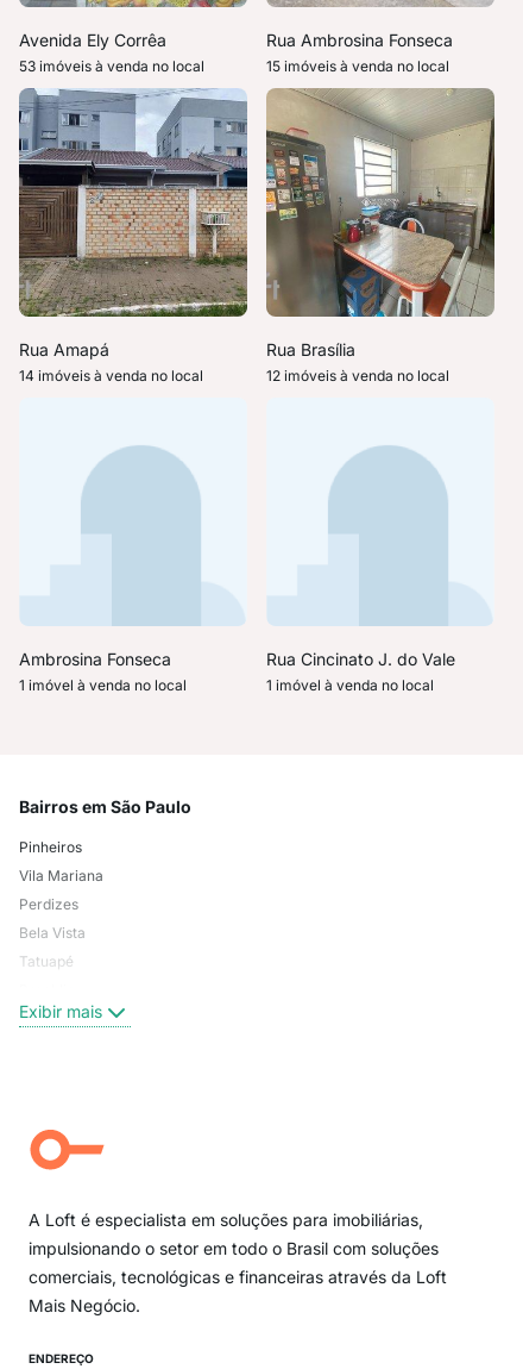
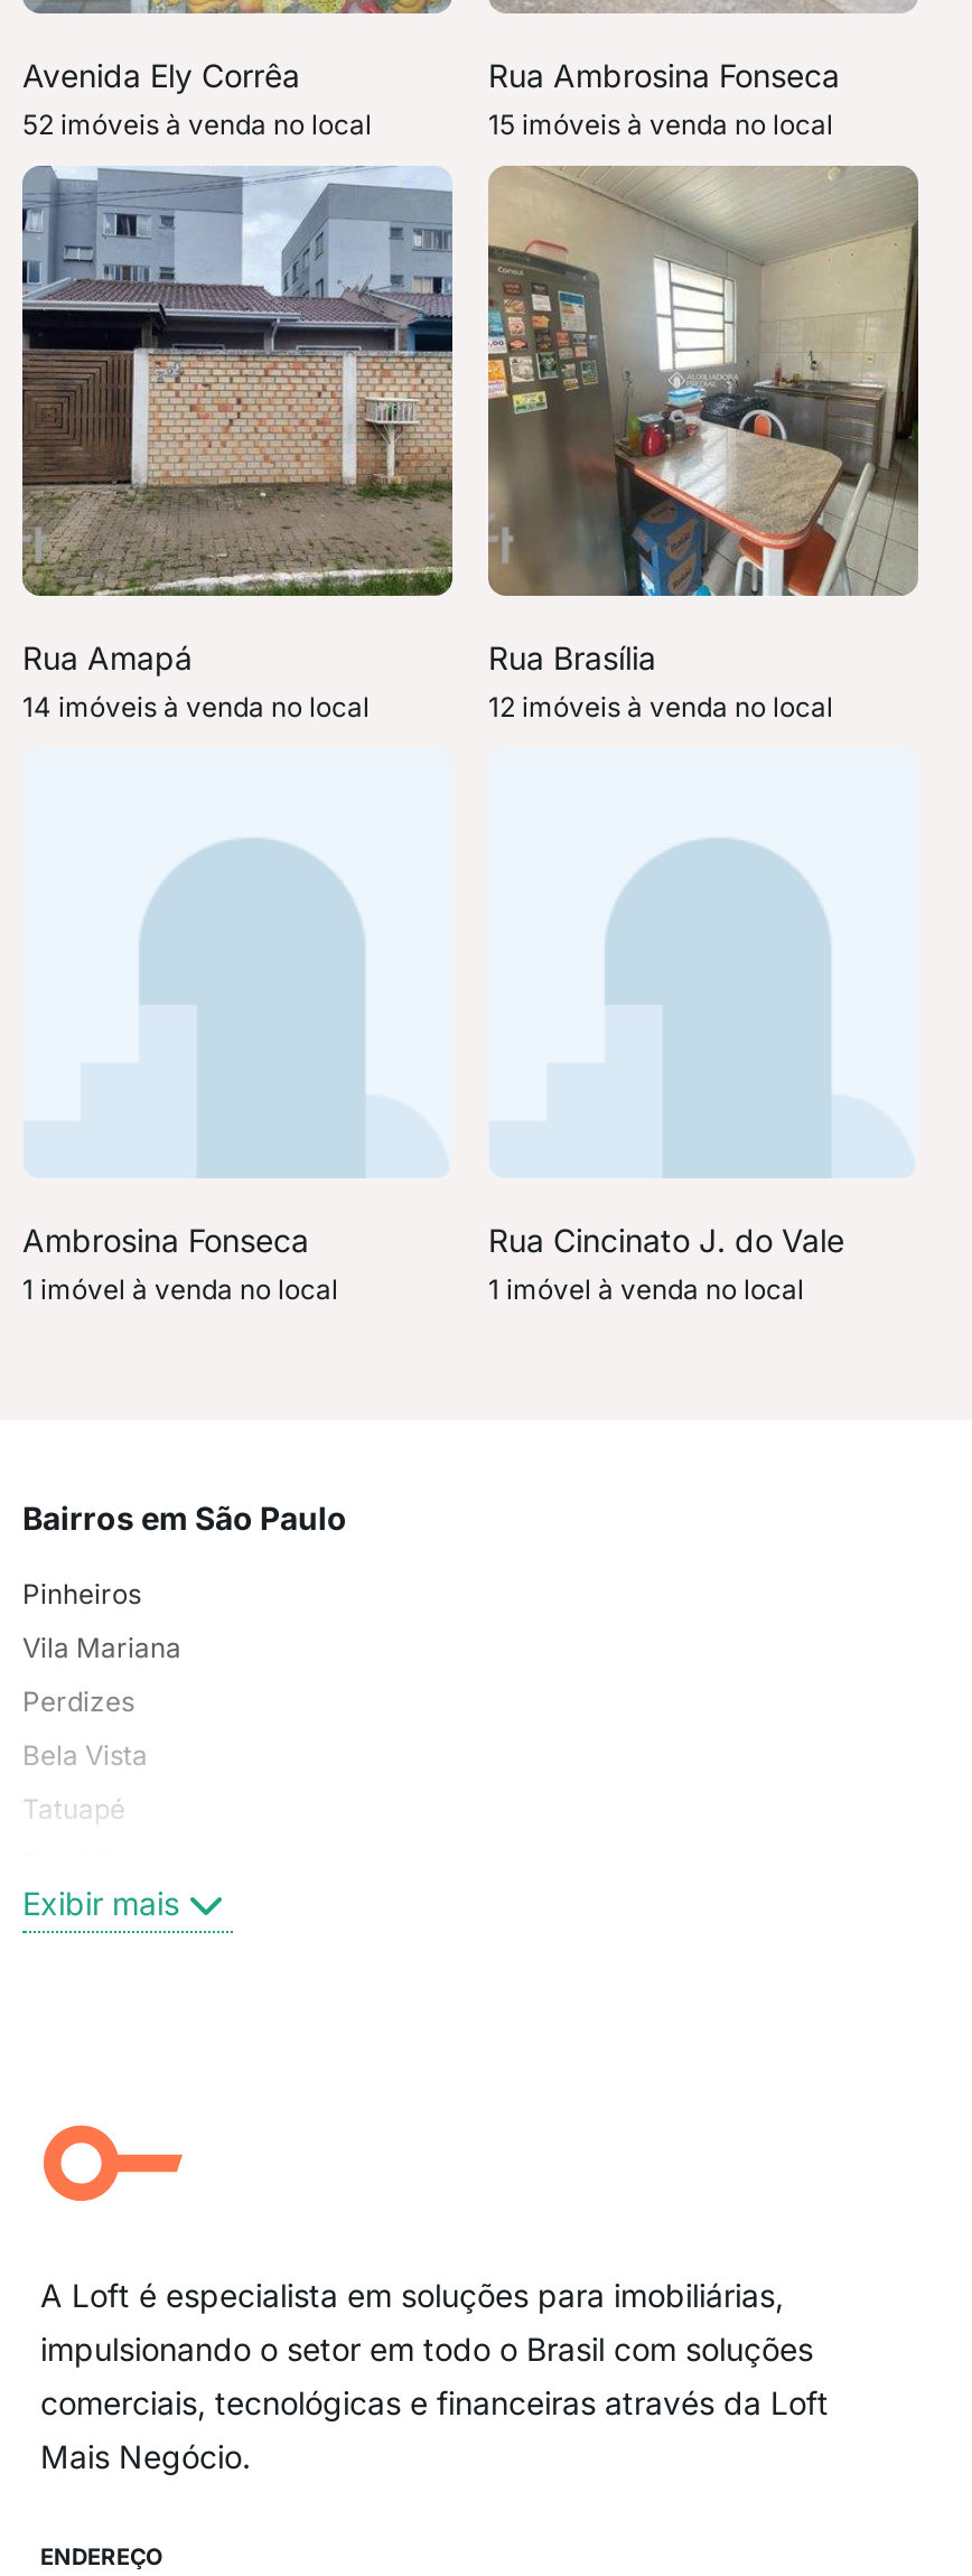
[19,57,204,75] 53 imóveis à venda no local -> [22,108,372,141] 52 imóveis à venda no local

